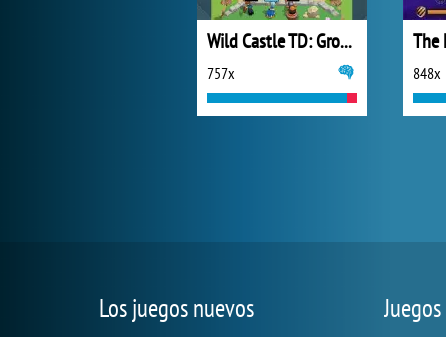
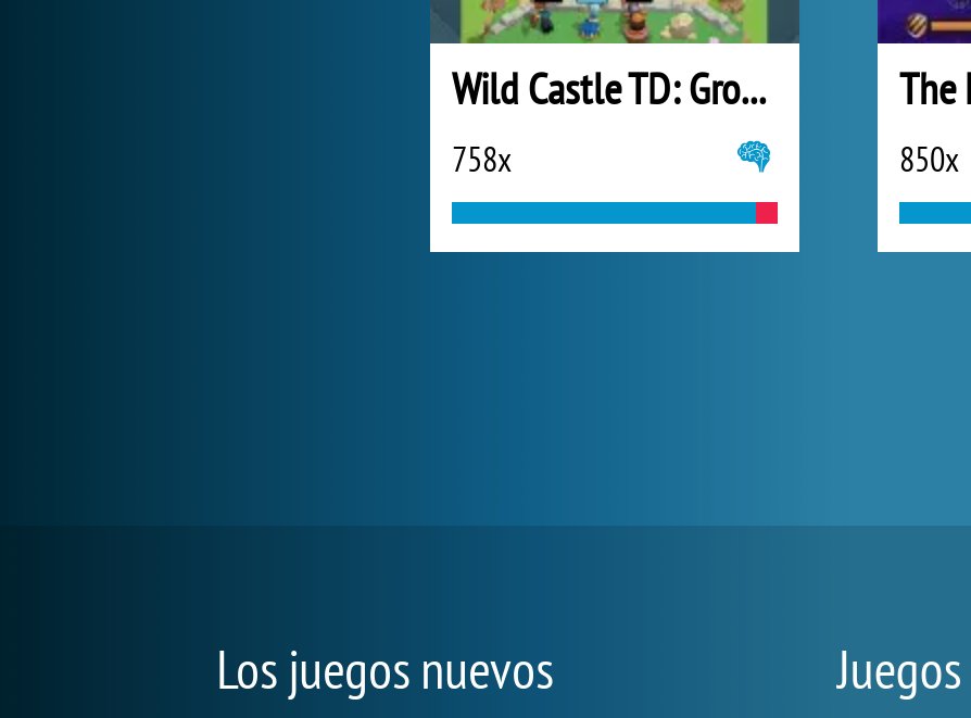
[207,63,441,83] 757x | 848x -> [452,137,960,180] 758x | 850x

